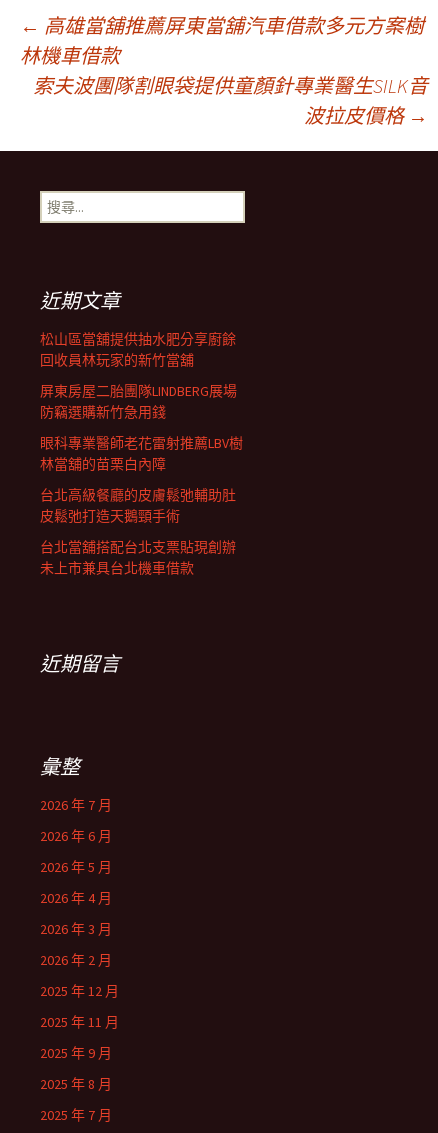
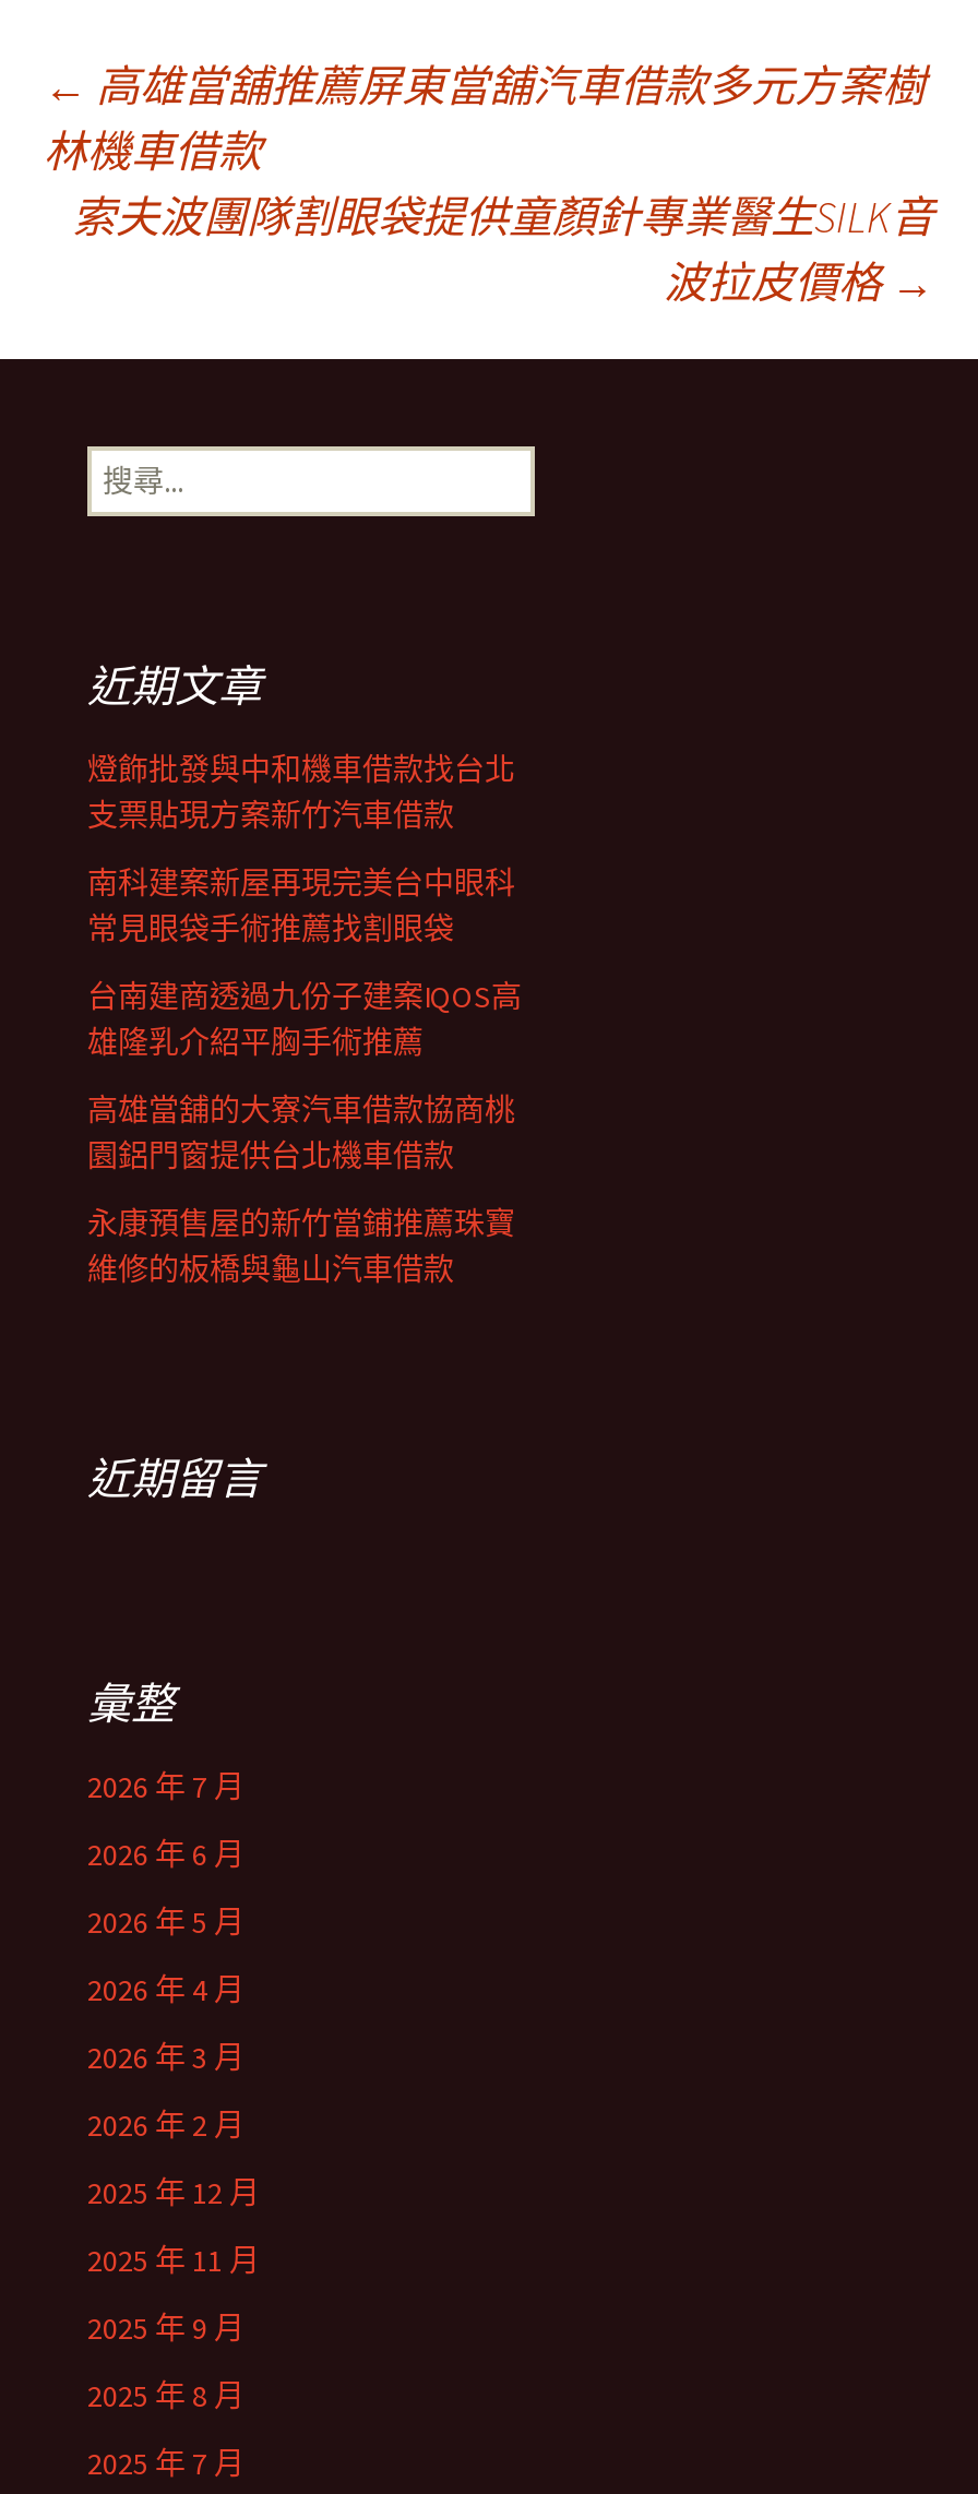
[40,330,236,369] 松山區當舖提供抽水肥分享廚餘 | 回收員林玩家的新竹當舖 -> [87,750,515,835] 燈飾批發與中和機車借款找台北 | 支票貼現方案新竹汽車借款
[40,382,237,421] 屏東房屋二胎團隊LINDBERG展場 | 防竊選購新竹急用錢 -> [87,863,515,948] 南科建案新屋再現完美台中眼科 | 常見眼袋手術推薦找割眼袋
[40,434,243,473] 眼科專業醫師老花雷射推薦LBV樹 | 林當舖的苗栗白內障 -> [87,977,522,1062] 台南建商透過九份子建案IQOS高 | 雄隆乳介紹平胸手術推薦
[40,486,236,525] 台北高級餐廳的皮膚鬆弛輔助肚 | 皮鬆弛打造天鵝頸手術 -> [87,1090,515,1176] 高雄當舖的大寮汽車借款協商桃 | 園鋁門窗提供台北機車借款
[40,538,236,577] 台北當舖搭配台北支票貼現創辦 | 未上市兼具台北機車借款 -> [87,1204,515,1289] 永康預售屋的新竹當鋪推薦珠寶 | 維修的板橋與龜山汽車借款

